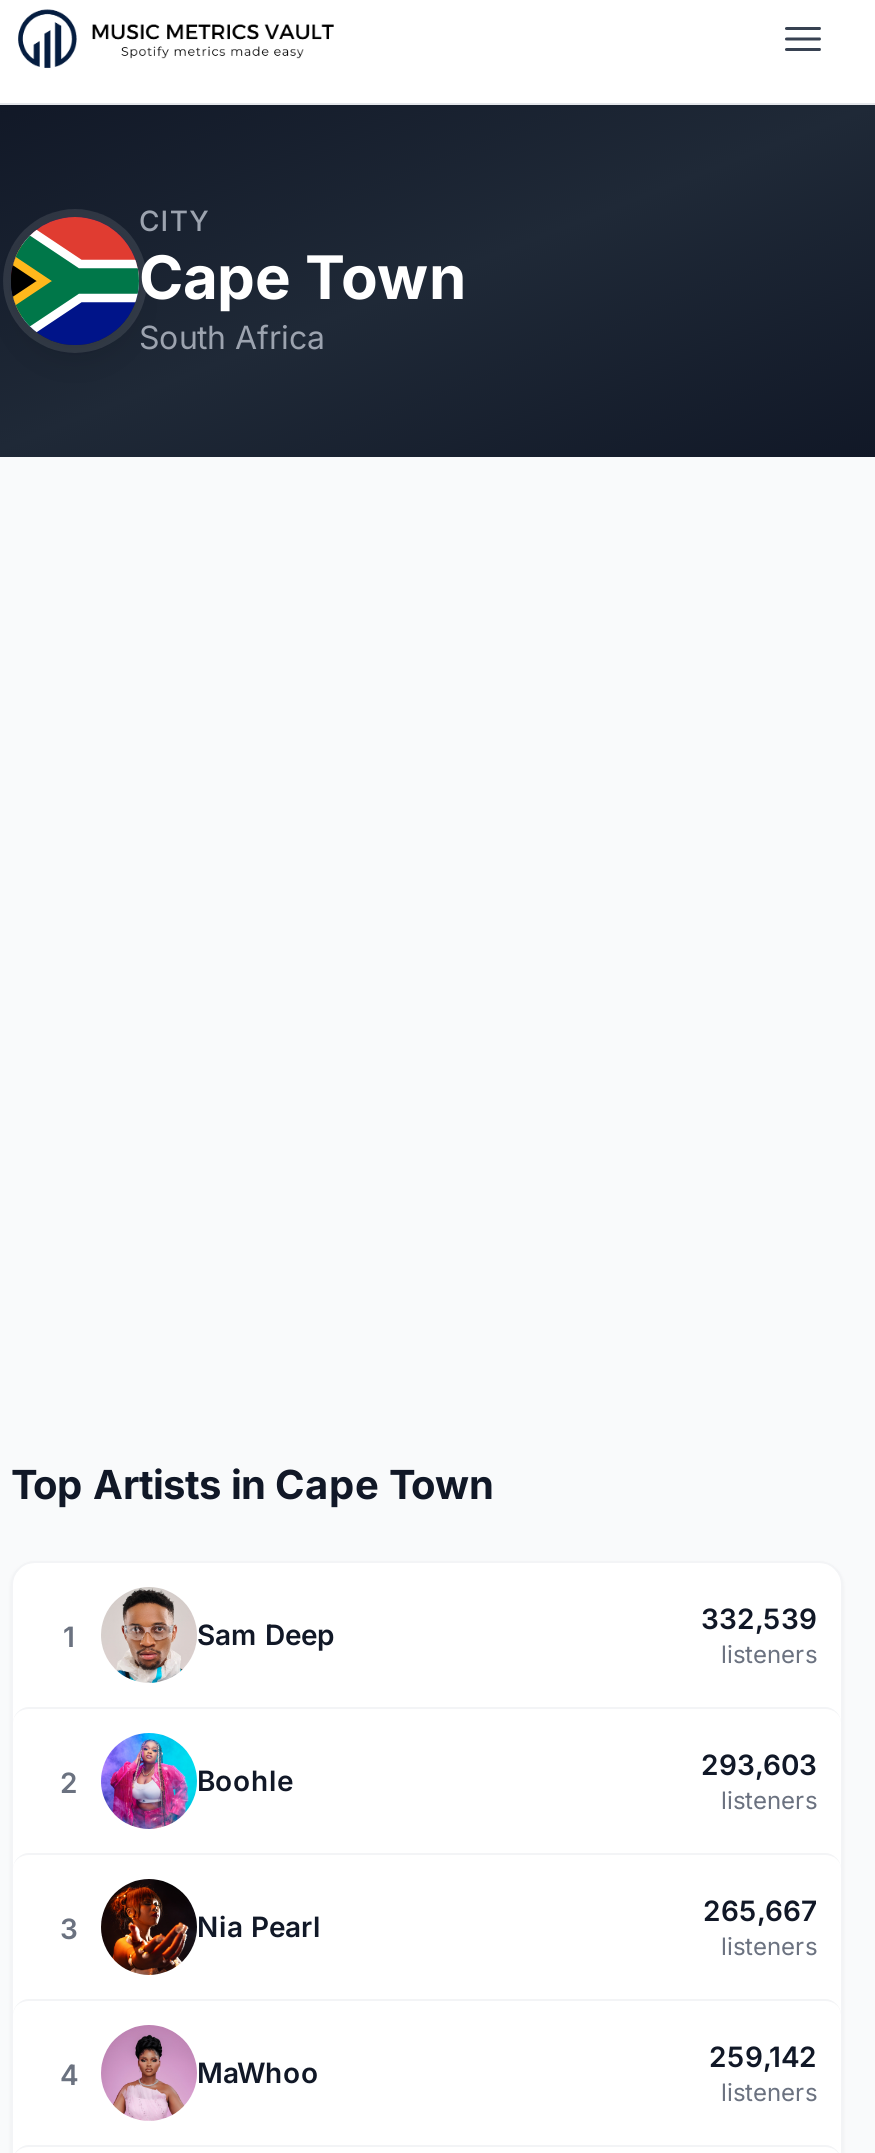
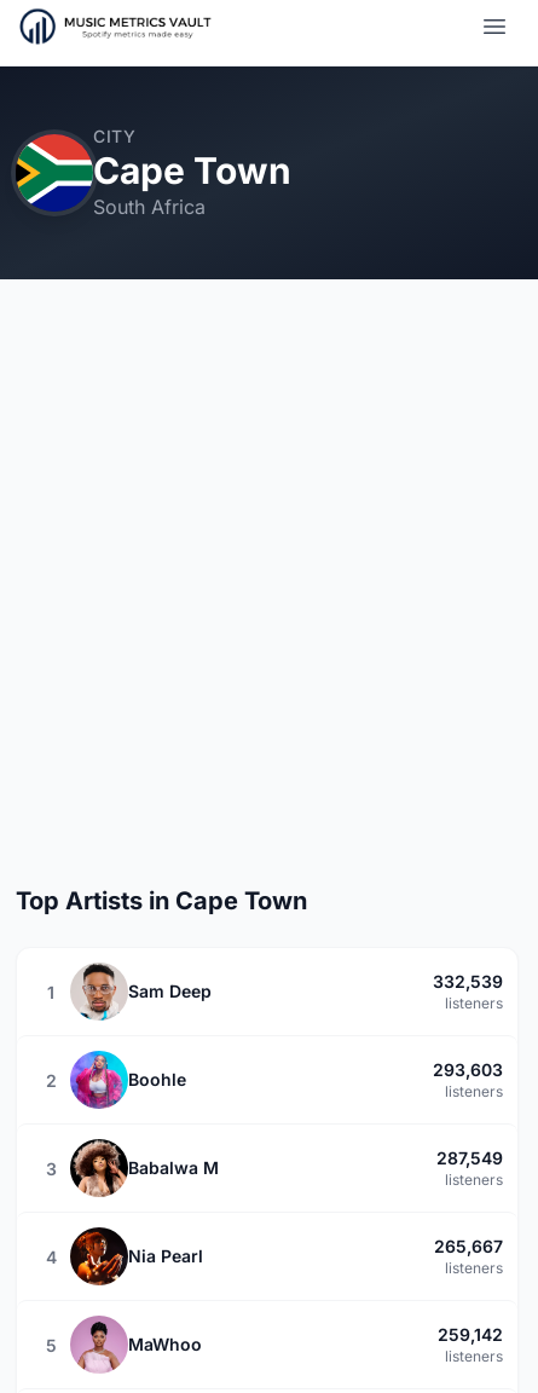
none -> [74,1139,503,1197] [image] | Babalwa M | 287,549 | listeners
none -> [45,1247,56,1267] 4
[60,2057,78,2091] 4 -> [45,1335,56,1356] 5

